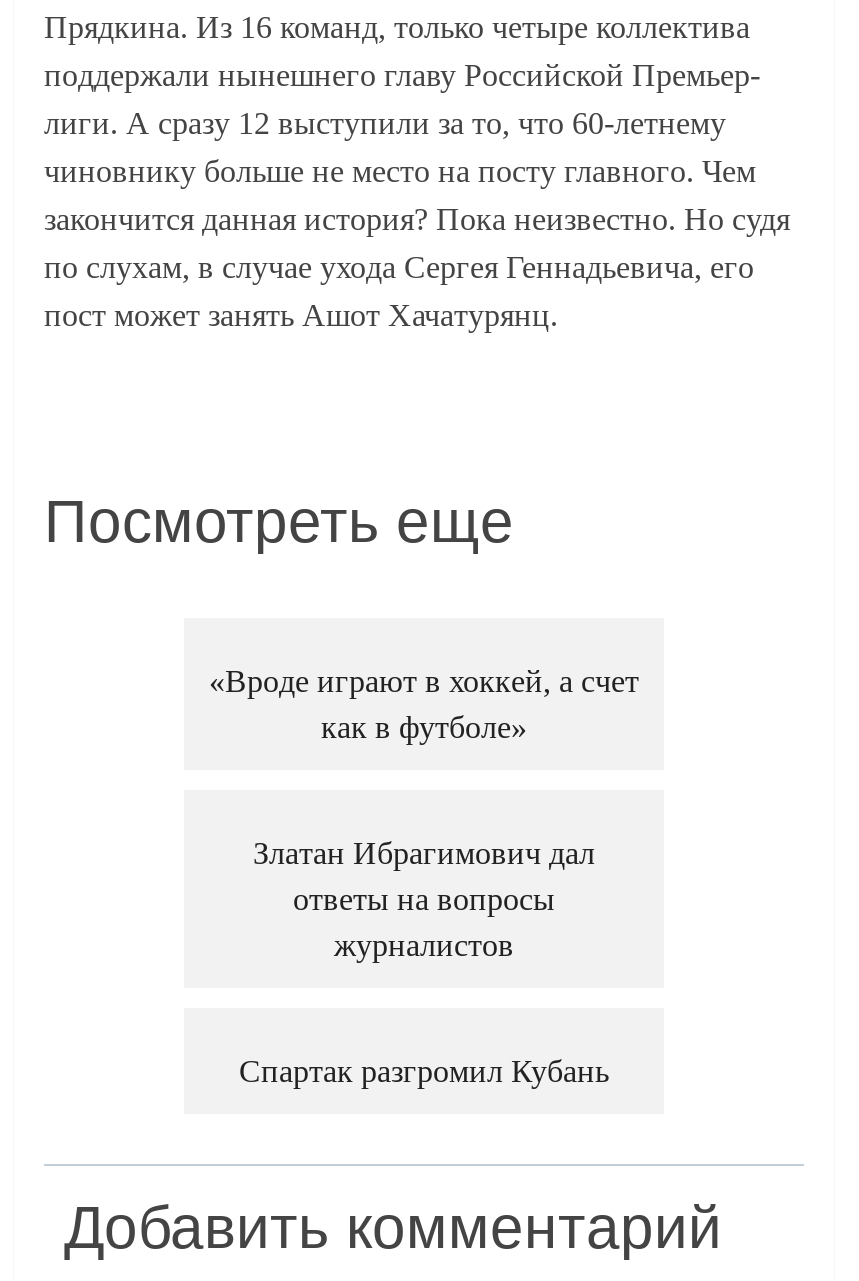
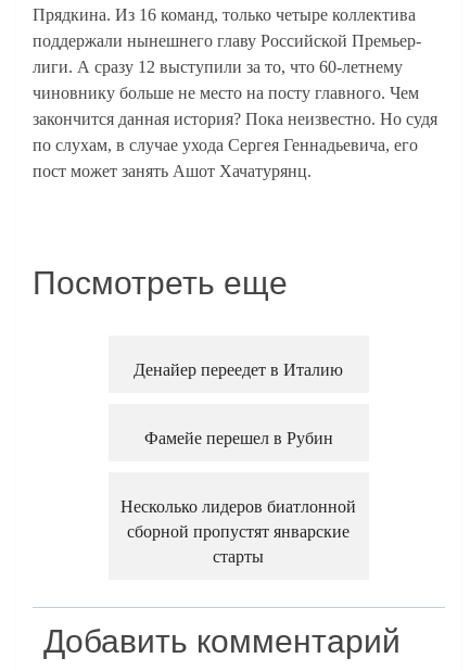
[209,664,639,744] «Вроде играют в хоккей, а счет | как в футболе» -> [134,361,344,379] Денайер переедет в Италию
[253,836,595,962] Златан Ибрагимович дал | ответы на вопросы | журналистов -> [144,429,333,447] Фамейе перешел в Рубин
[239,1054,609,1088] Спартак разгромил Кубань -> [121,497,357,566] Несколько лидеров биатлонной | сборной пропустят январские | старты

